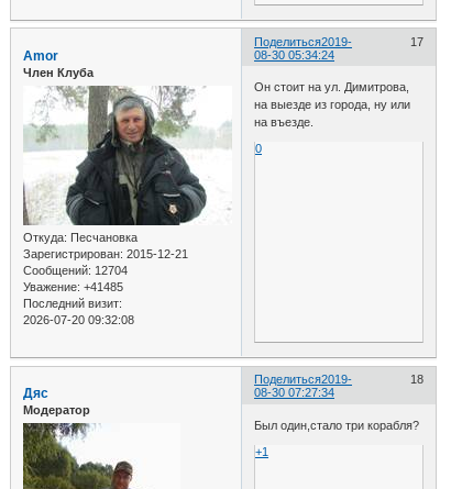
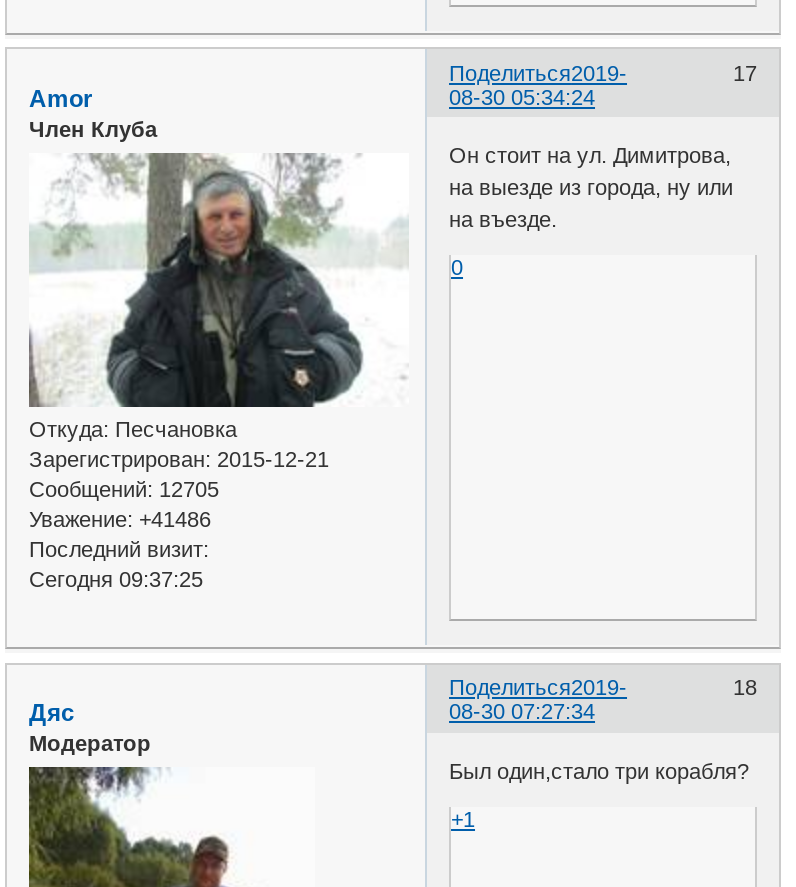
[23,264,128,277] Сообщений: 12704 -> [29,477,219,501] Сообщений: 12705
[23,280,123,294] Уважение: +41485 -> [29,507,211,531] Уважение: +41486
[23,313,134,326] 2026-07-20 09:32:08 -> [29,567,203,591] Сегодня 09:37:25

